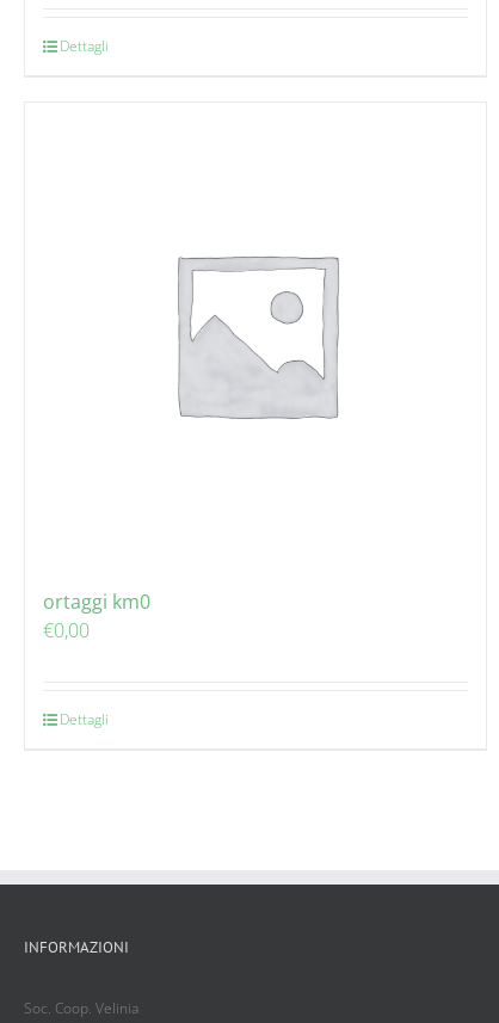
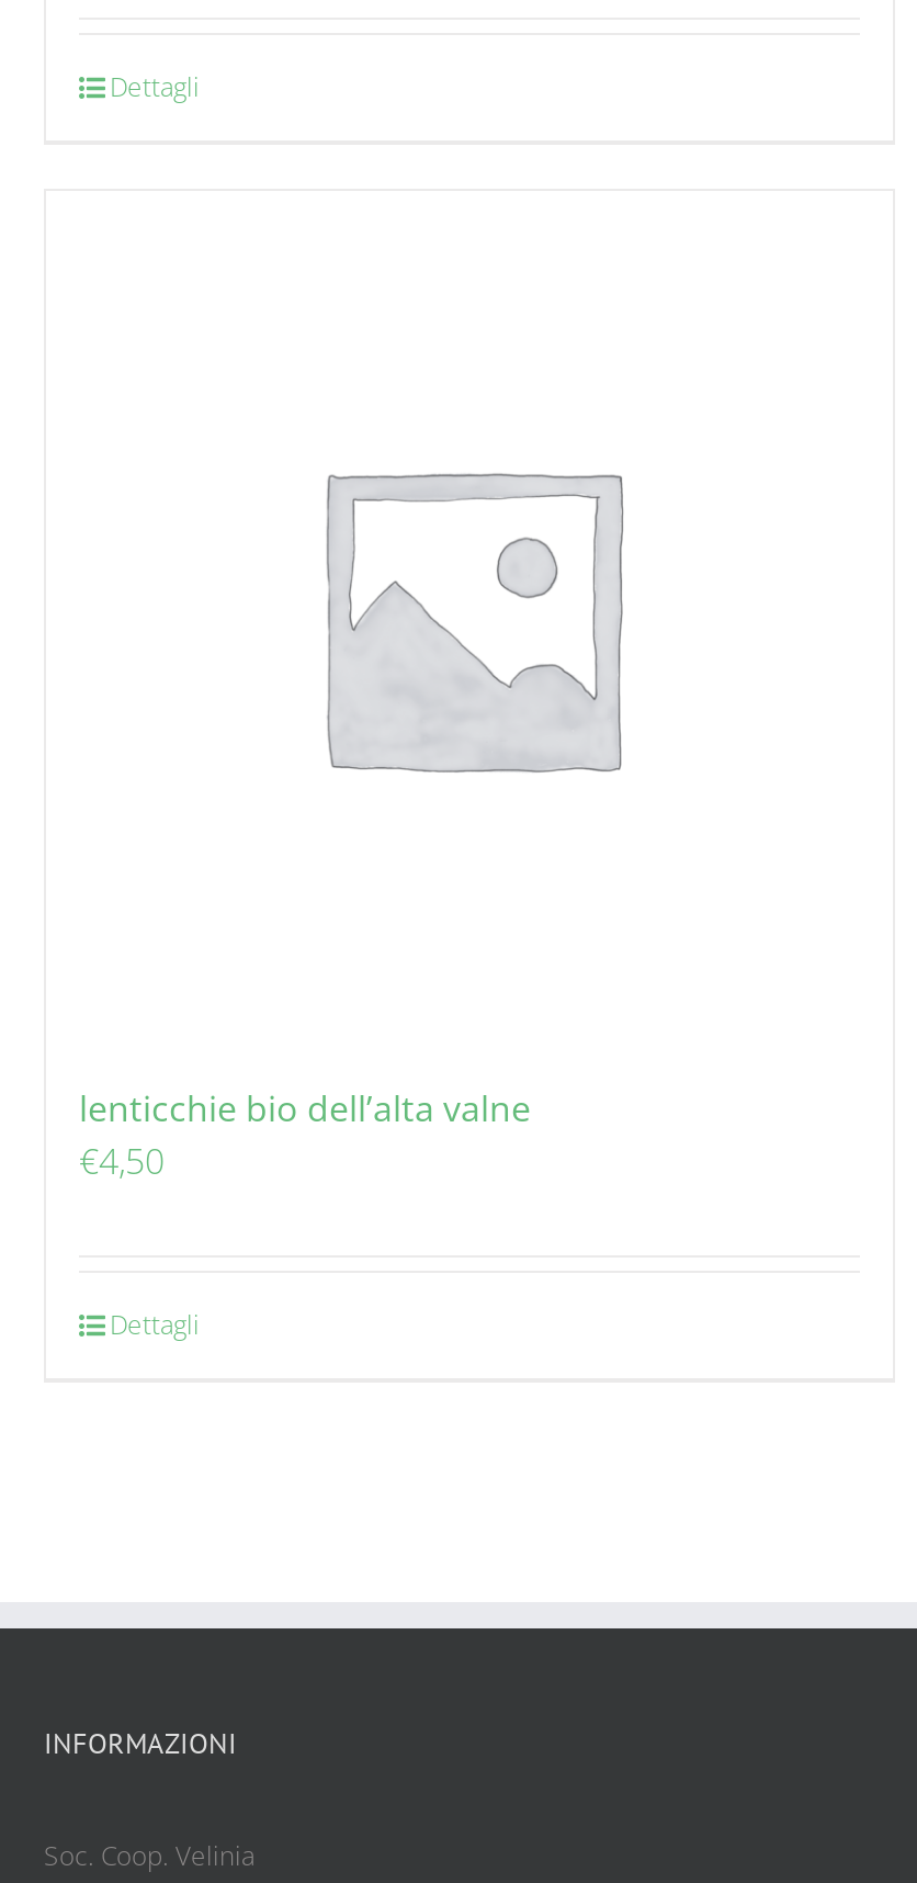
[43,588,150,643] ortaggi km0 | €0,00 -> [79,1083,531,1184] lenticchie bio dell’alta valne | €4,50

